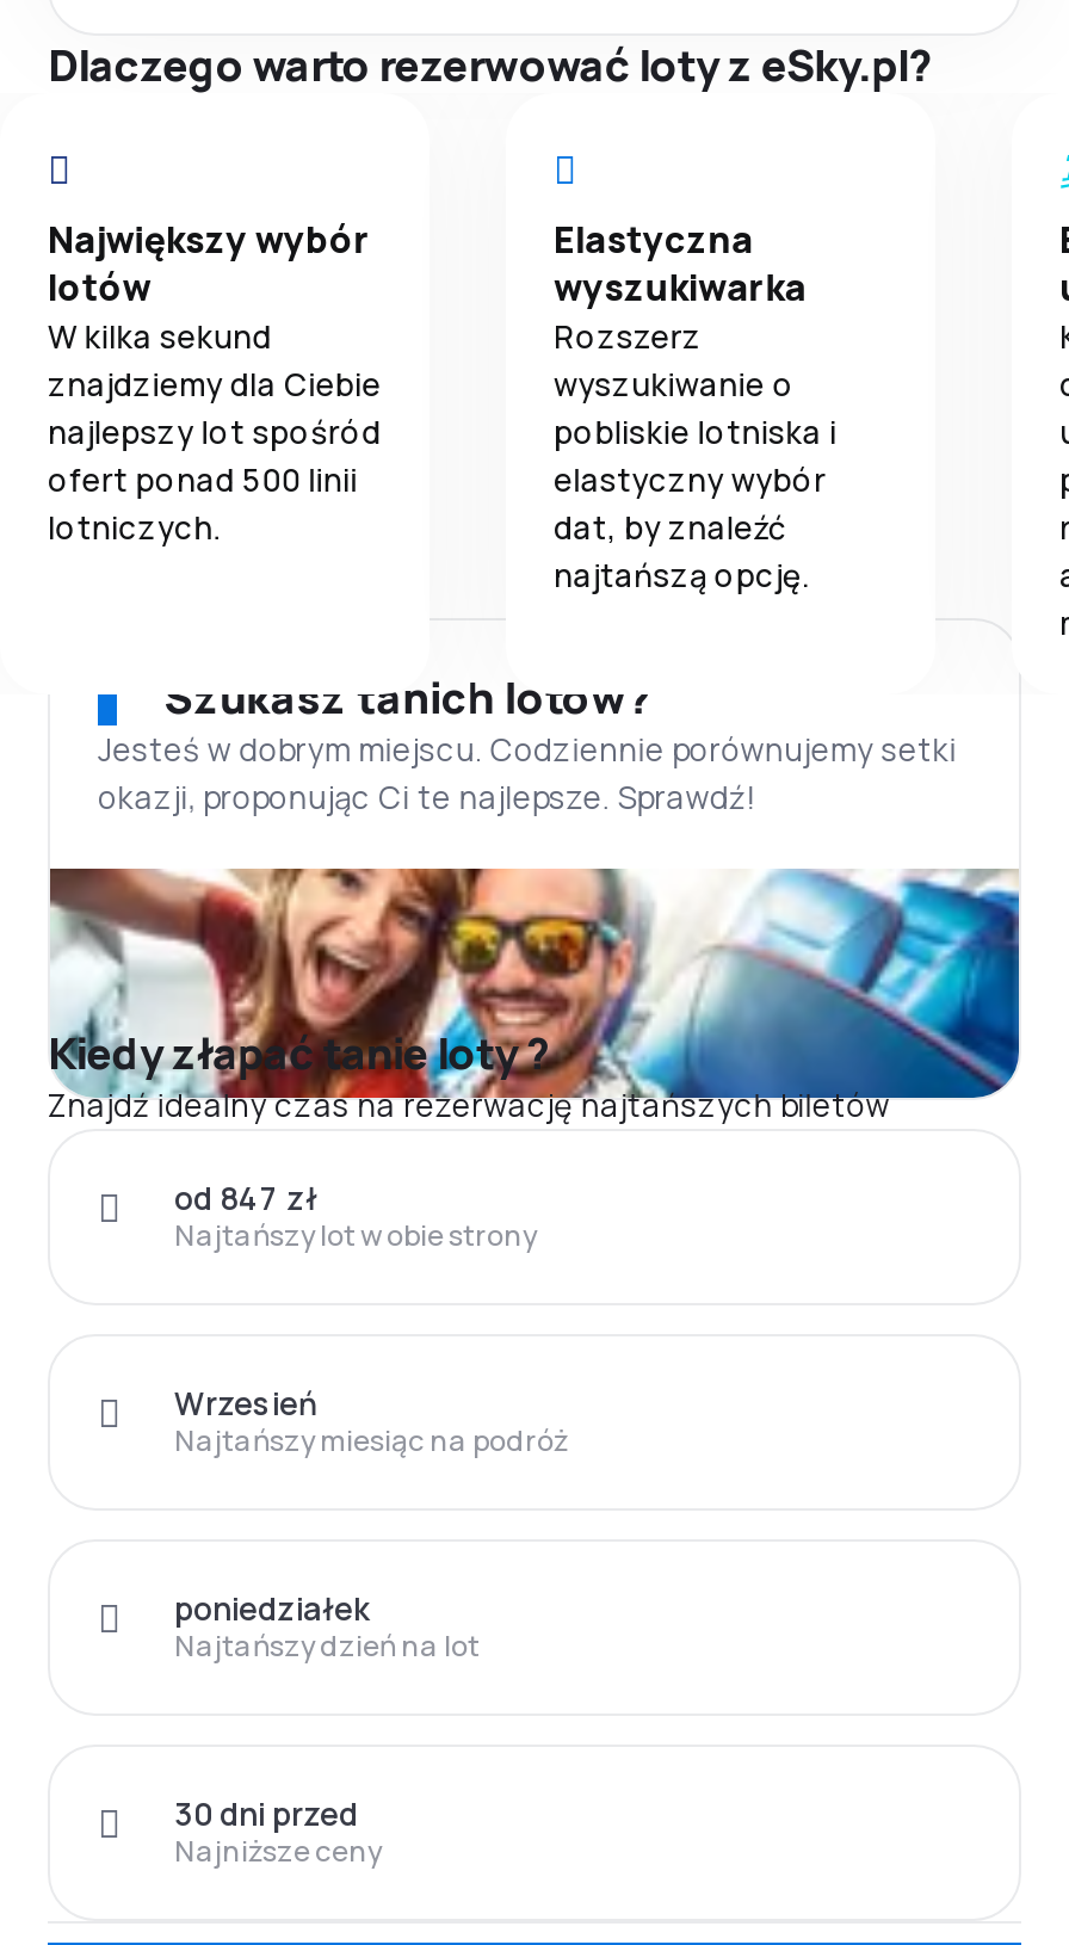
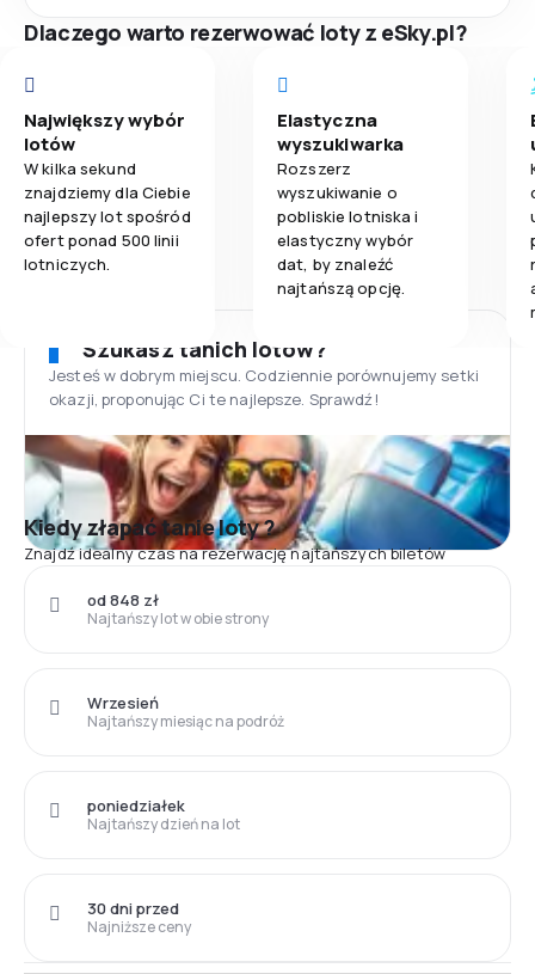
[174,1177,317,1220] od 847 zł -> [87,589,159,611] od 848 zł

